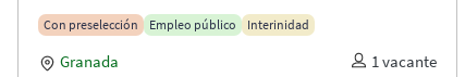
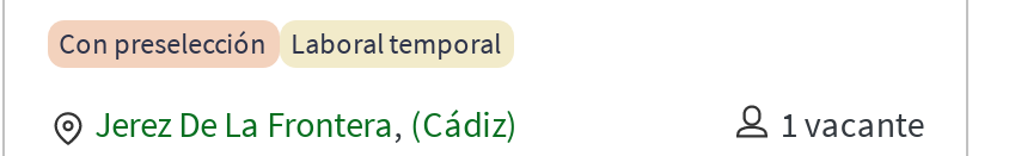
[149,16,309,32] Empleo público | Interinidad -> [291,24,501,60] Laboral temporal
[59,51,118,71] Granada -> [95,100,518,146] Jerez De La Frontera, (Cádiz)

